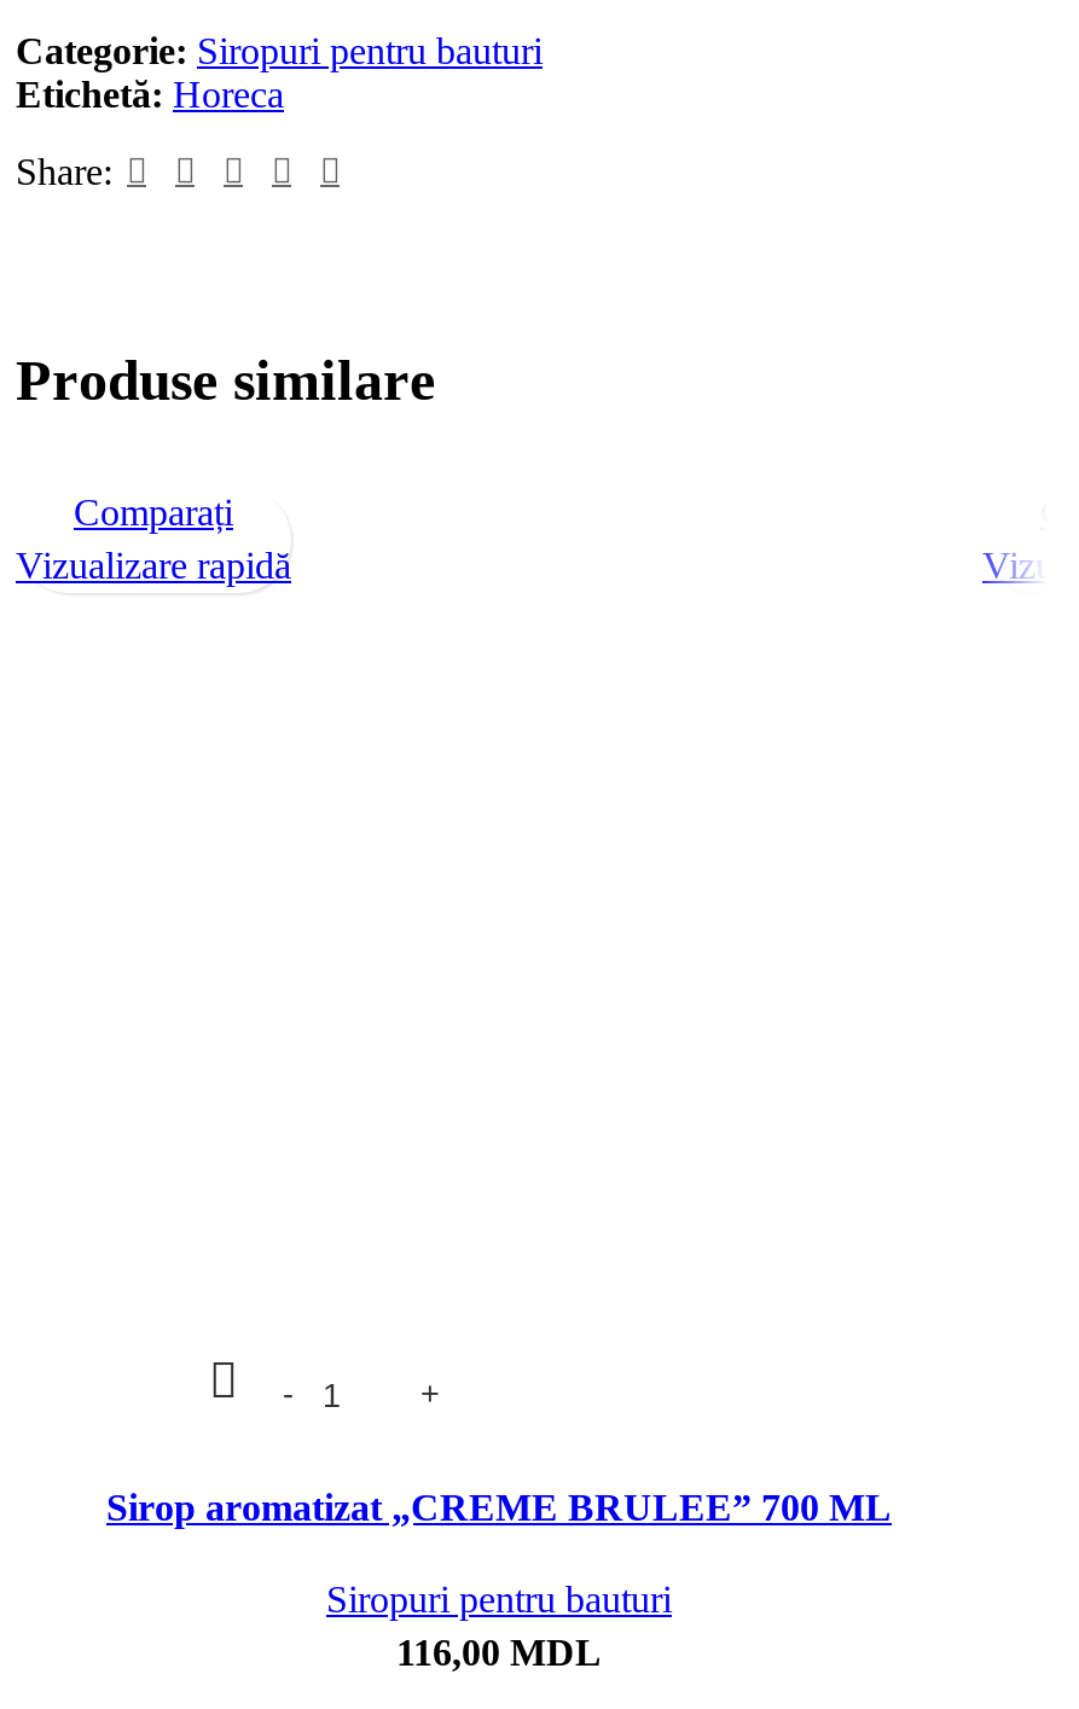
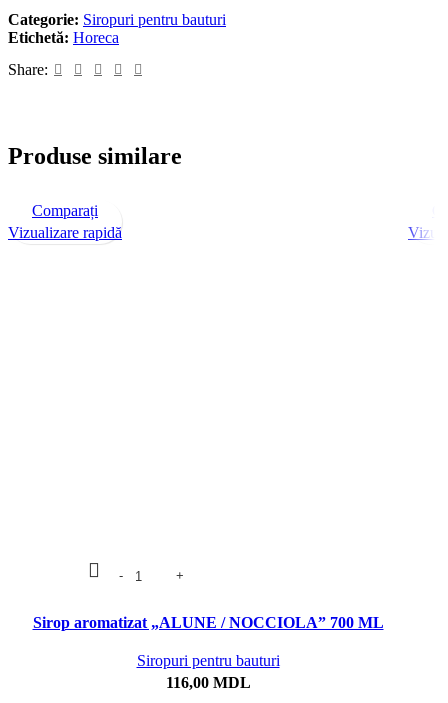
[106,1487,892,1528] Sirop aromatizat „CREME BRULEE” 700 ML -> [32,614,383,631] Sirop aromatizat „ALUNE / NOCCIOLA” 700 ML

